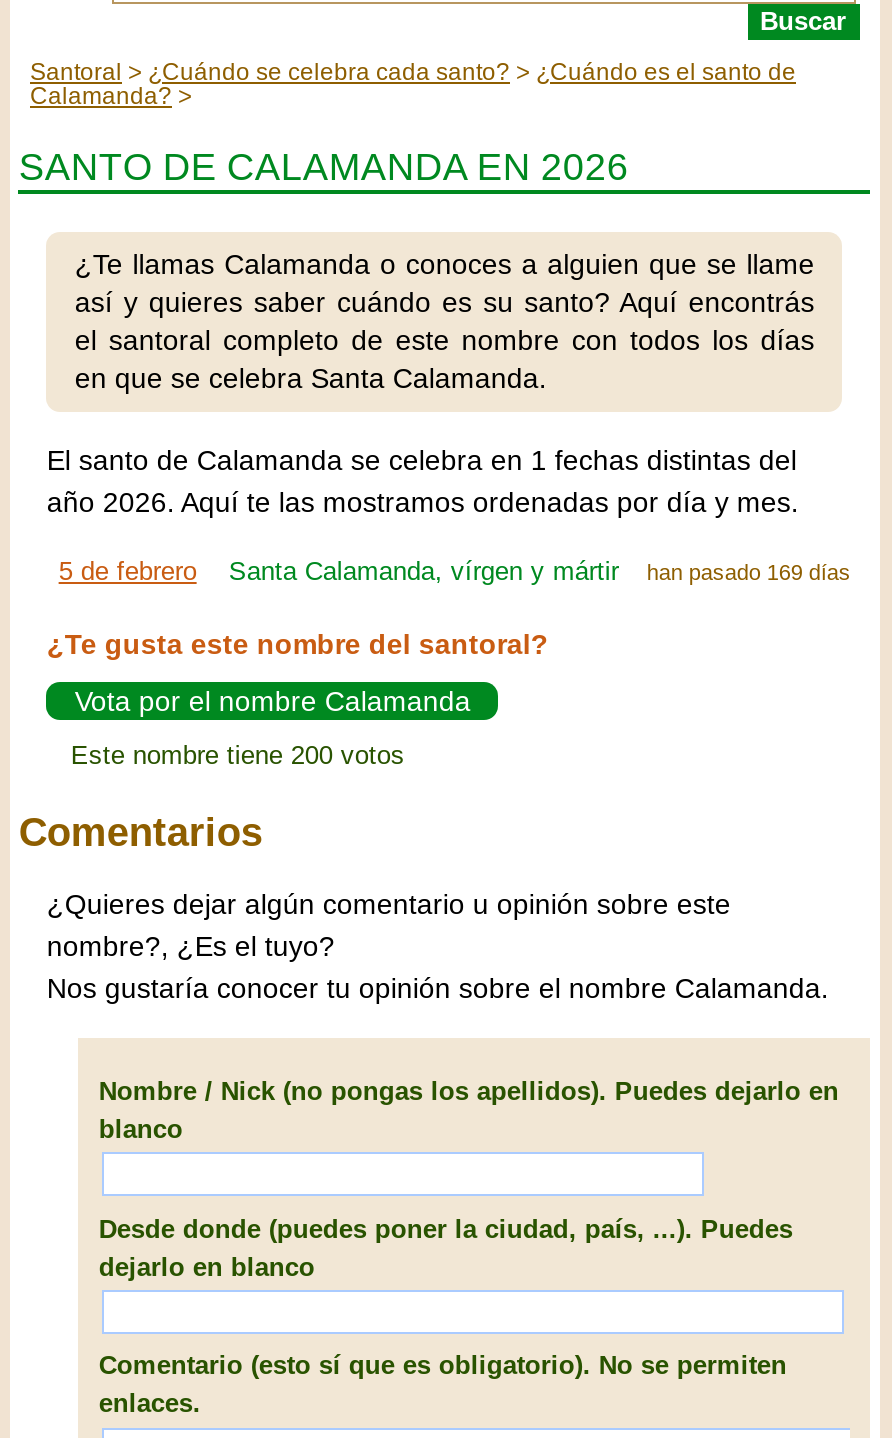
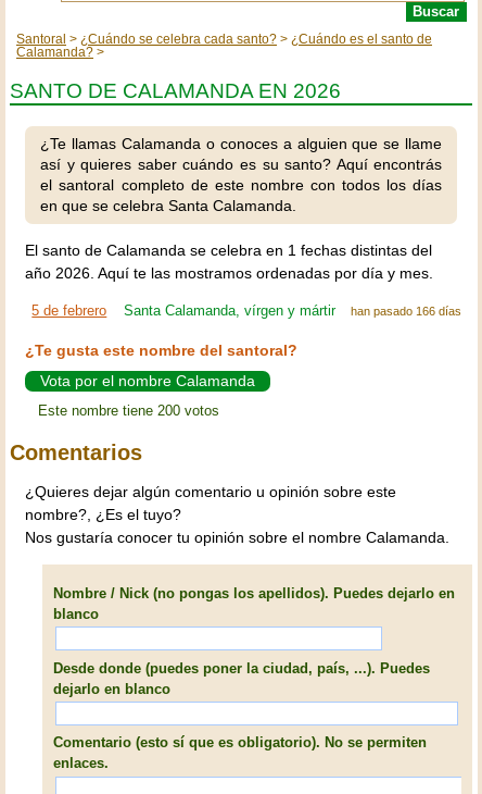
[647,560,851,584] han pasado 169 días -> [351,305,462,318] han pasado 166 días

